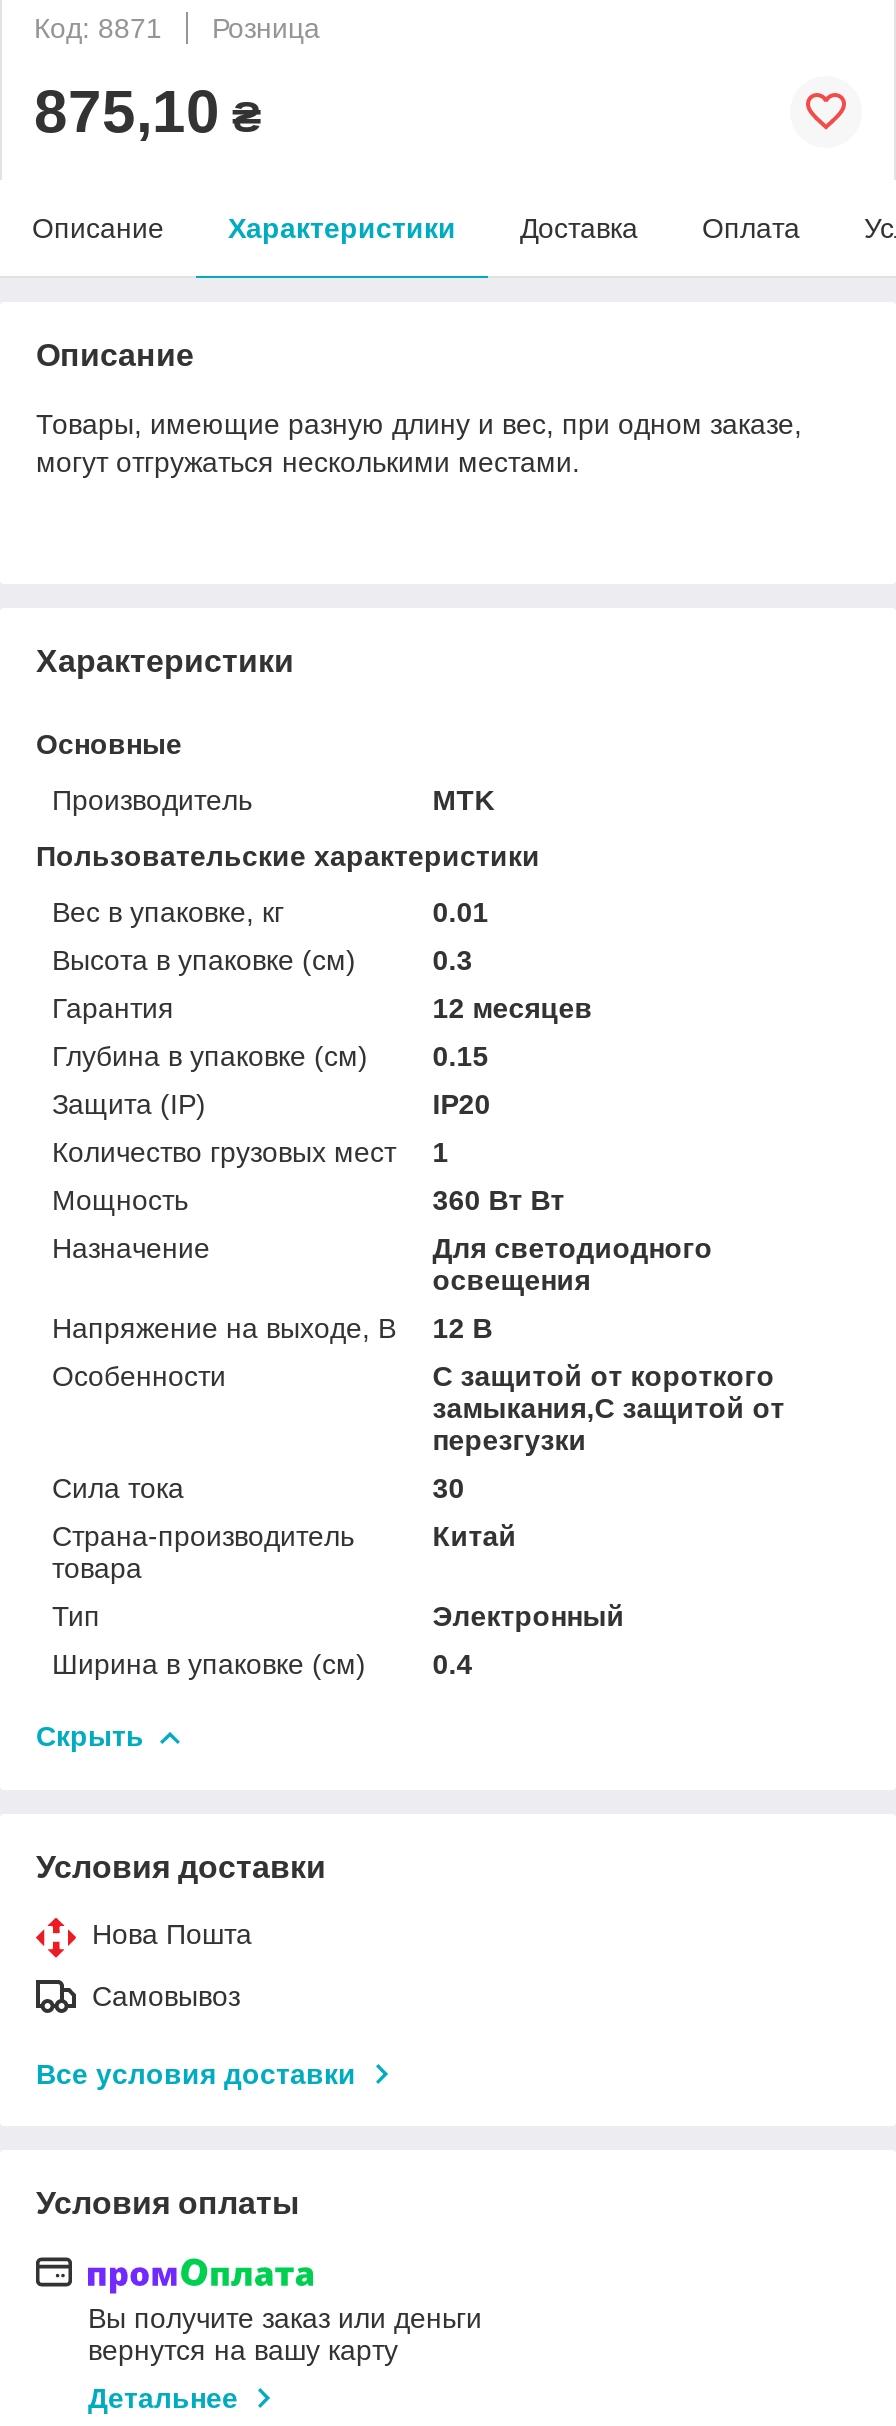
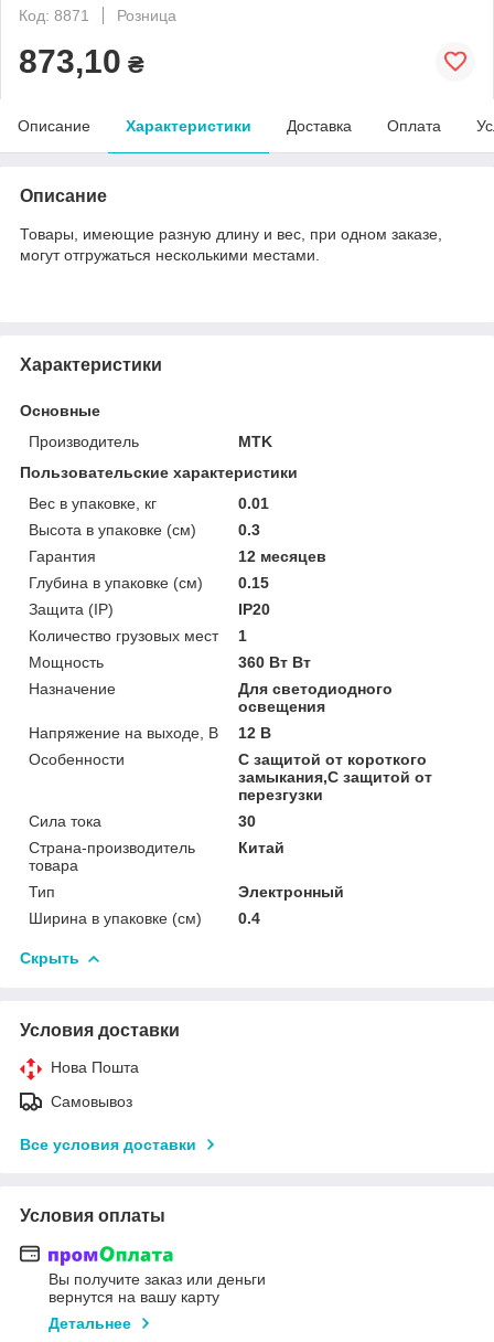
[34,78,262,144] 875,10 ₴ -> [19,43,144,79] 873,10 ₴

